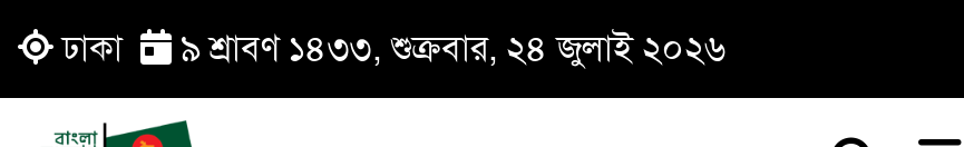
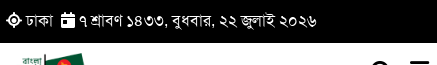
[181,24,727,71] ৯ শ্রাবণ ১৪৩৩, শুক্রবার, ২৪ জুলাই ২০২৬ -> [79,10,317,31] ৭ শ্রাবণ ১৪৩৩, বুধবার, ২২ জুলাই ২০২৬

